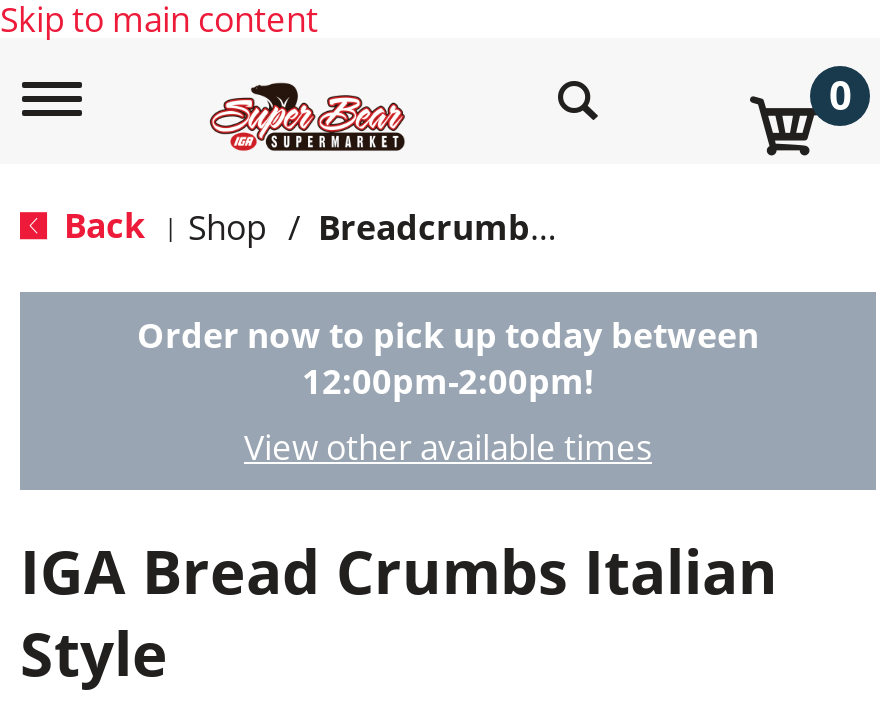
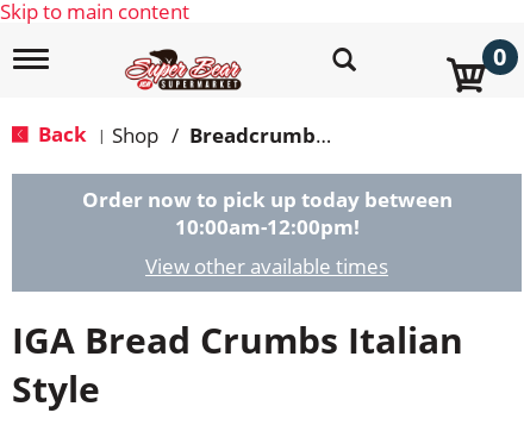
[302,358,594,404] 12:00pm-2:00pm! -> [174,213,359,240] 10:00am-12:00pm!

